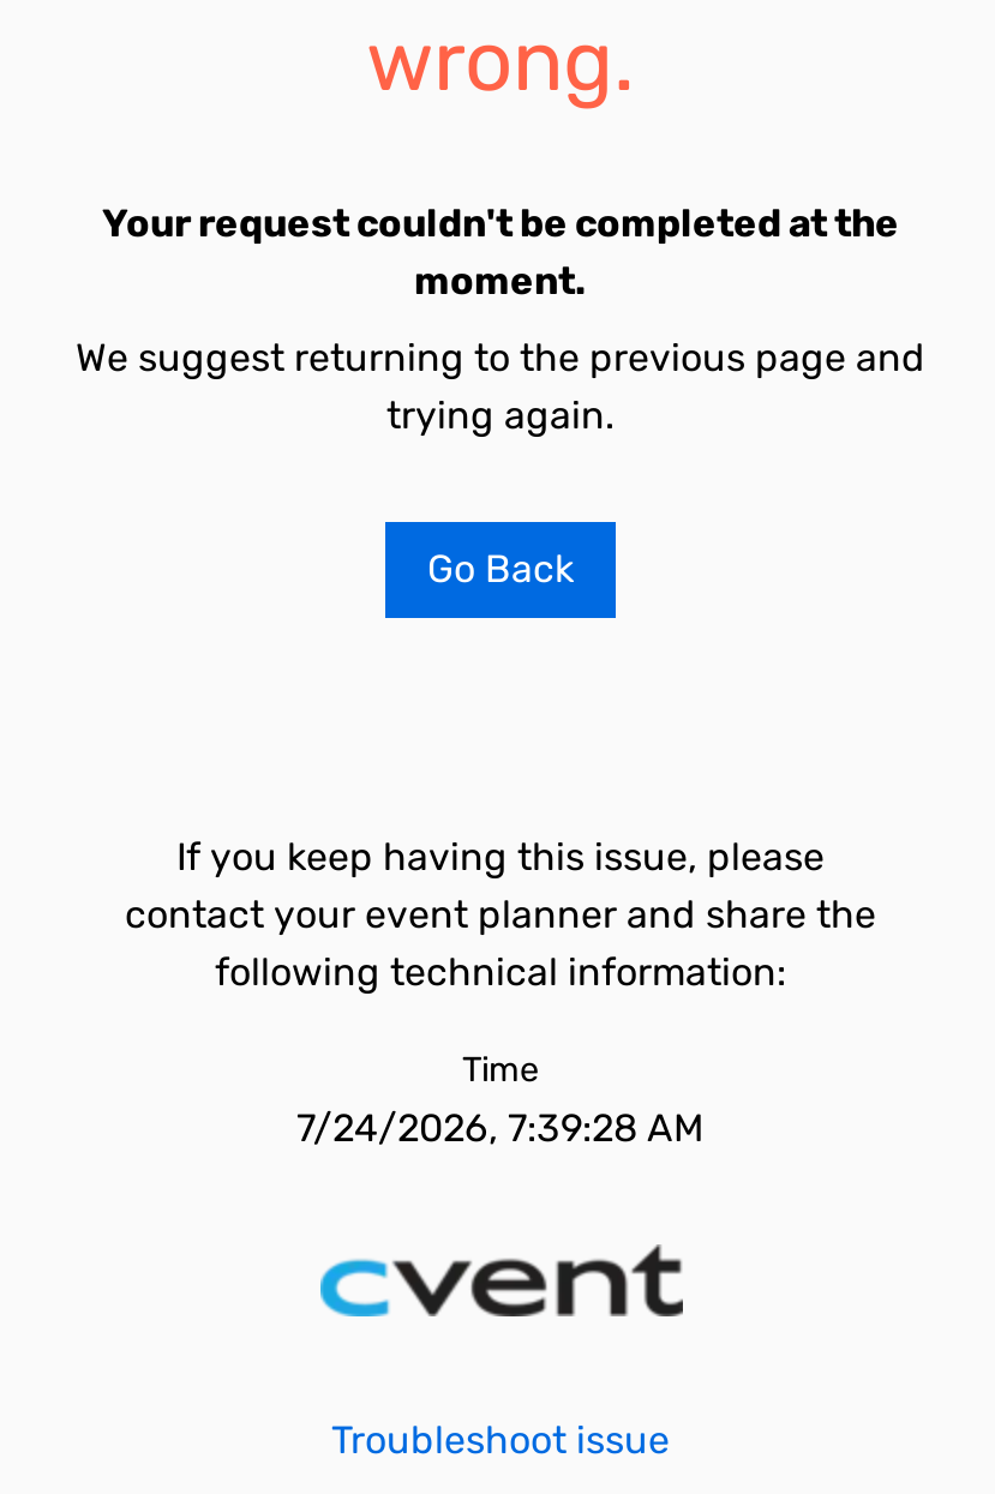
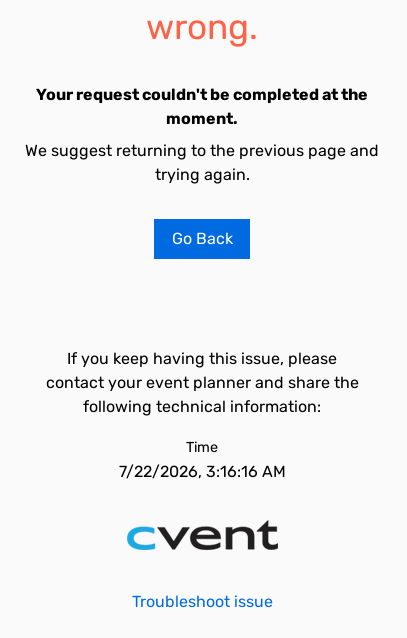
[296,1105,705,1151] 7/24/2026, 7:39:28 AM -> [118,462,285,481] 7/22/2026, 3:16:16 AM

